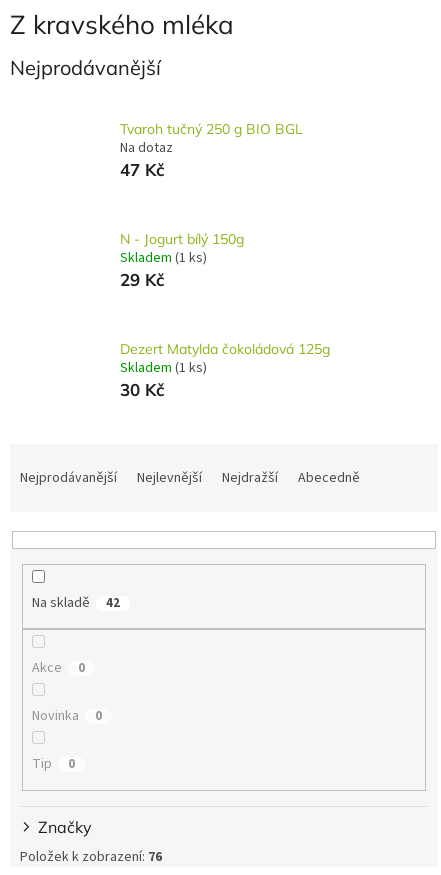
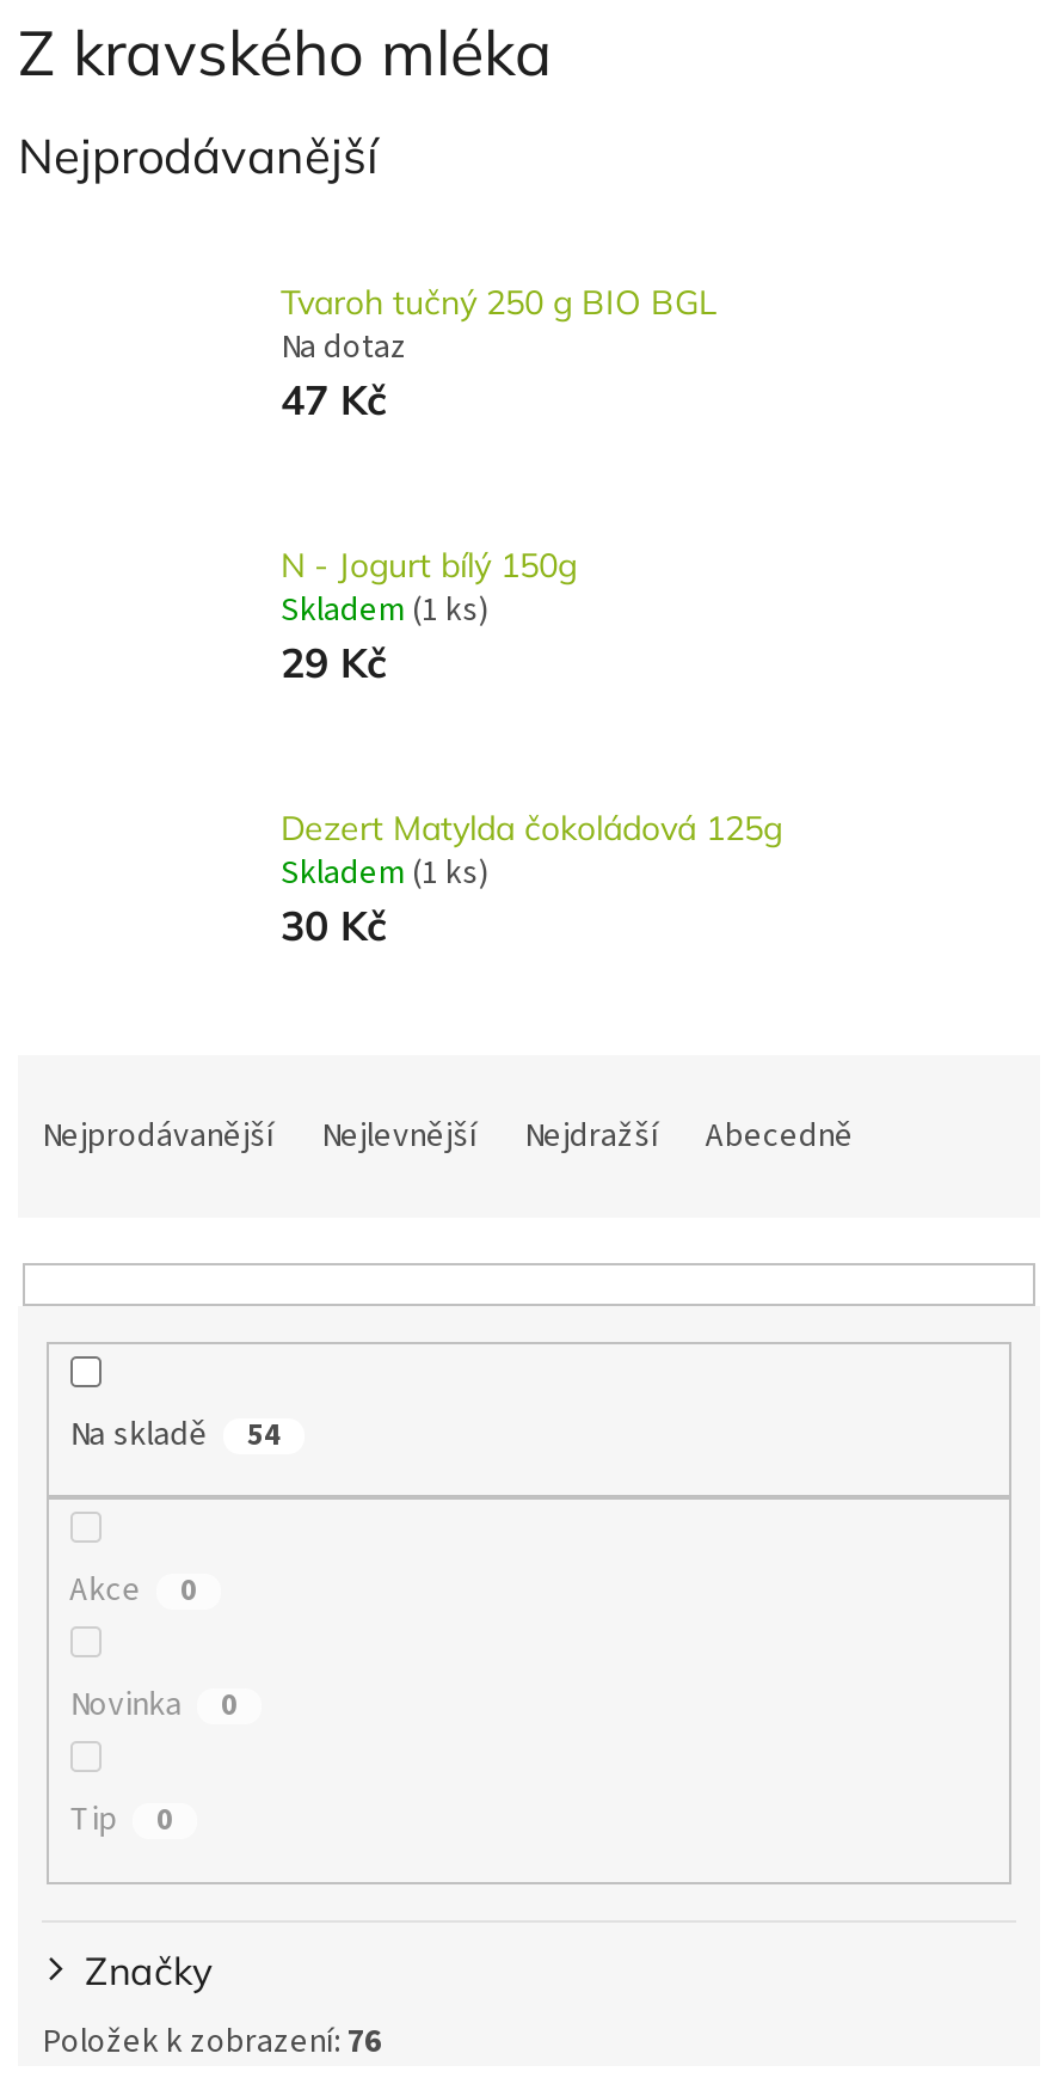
[106,594,120,612] 42 -> [247,1413,280,1456] 54

